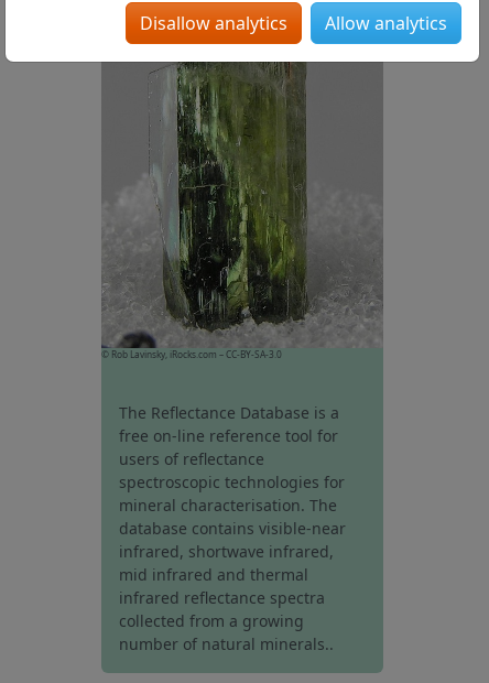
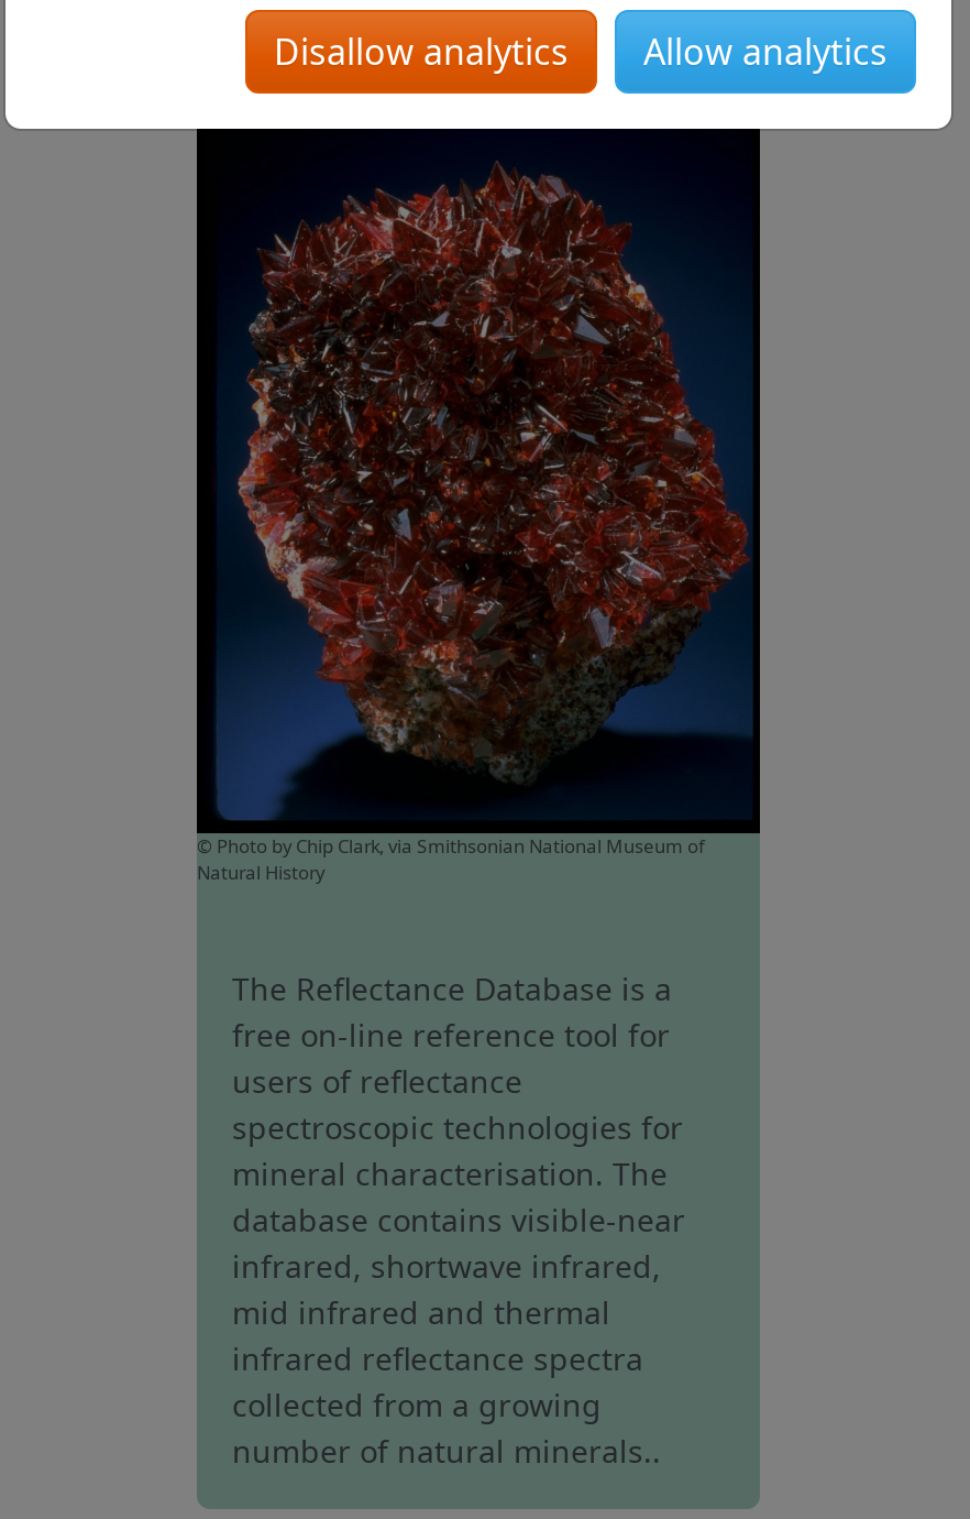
[101,62,382,360] [image] | © Rob Lavinsky, iRocks.com – CC-BY-SA-3.0 -> [197,129,760,884] [image] | © Photo by Chip Clark, via Smithsonian National Museum of | Natural History

